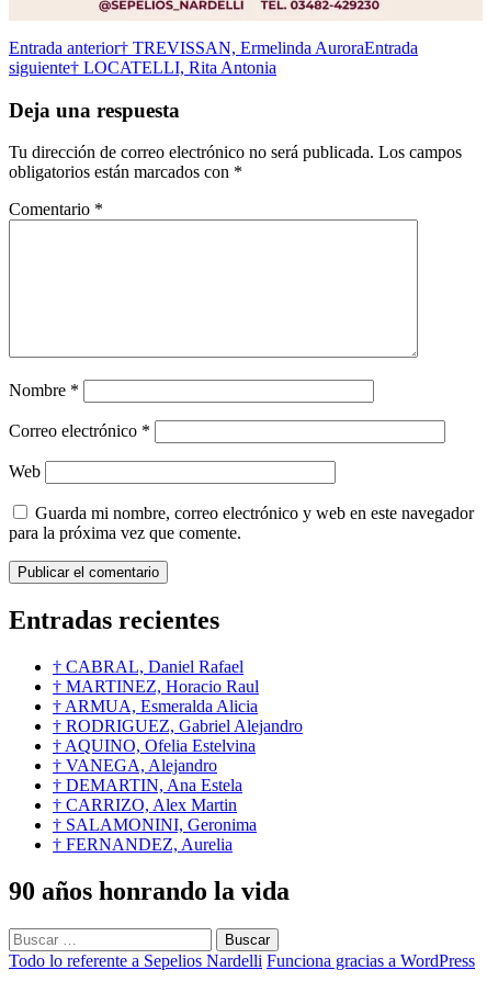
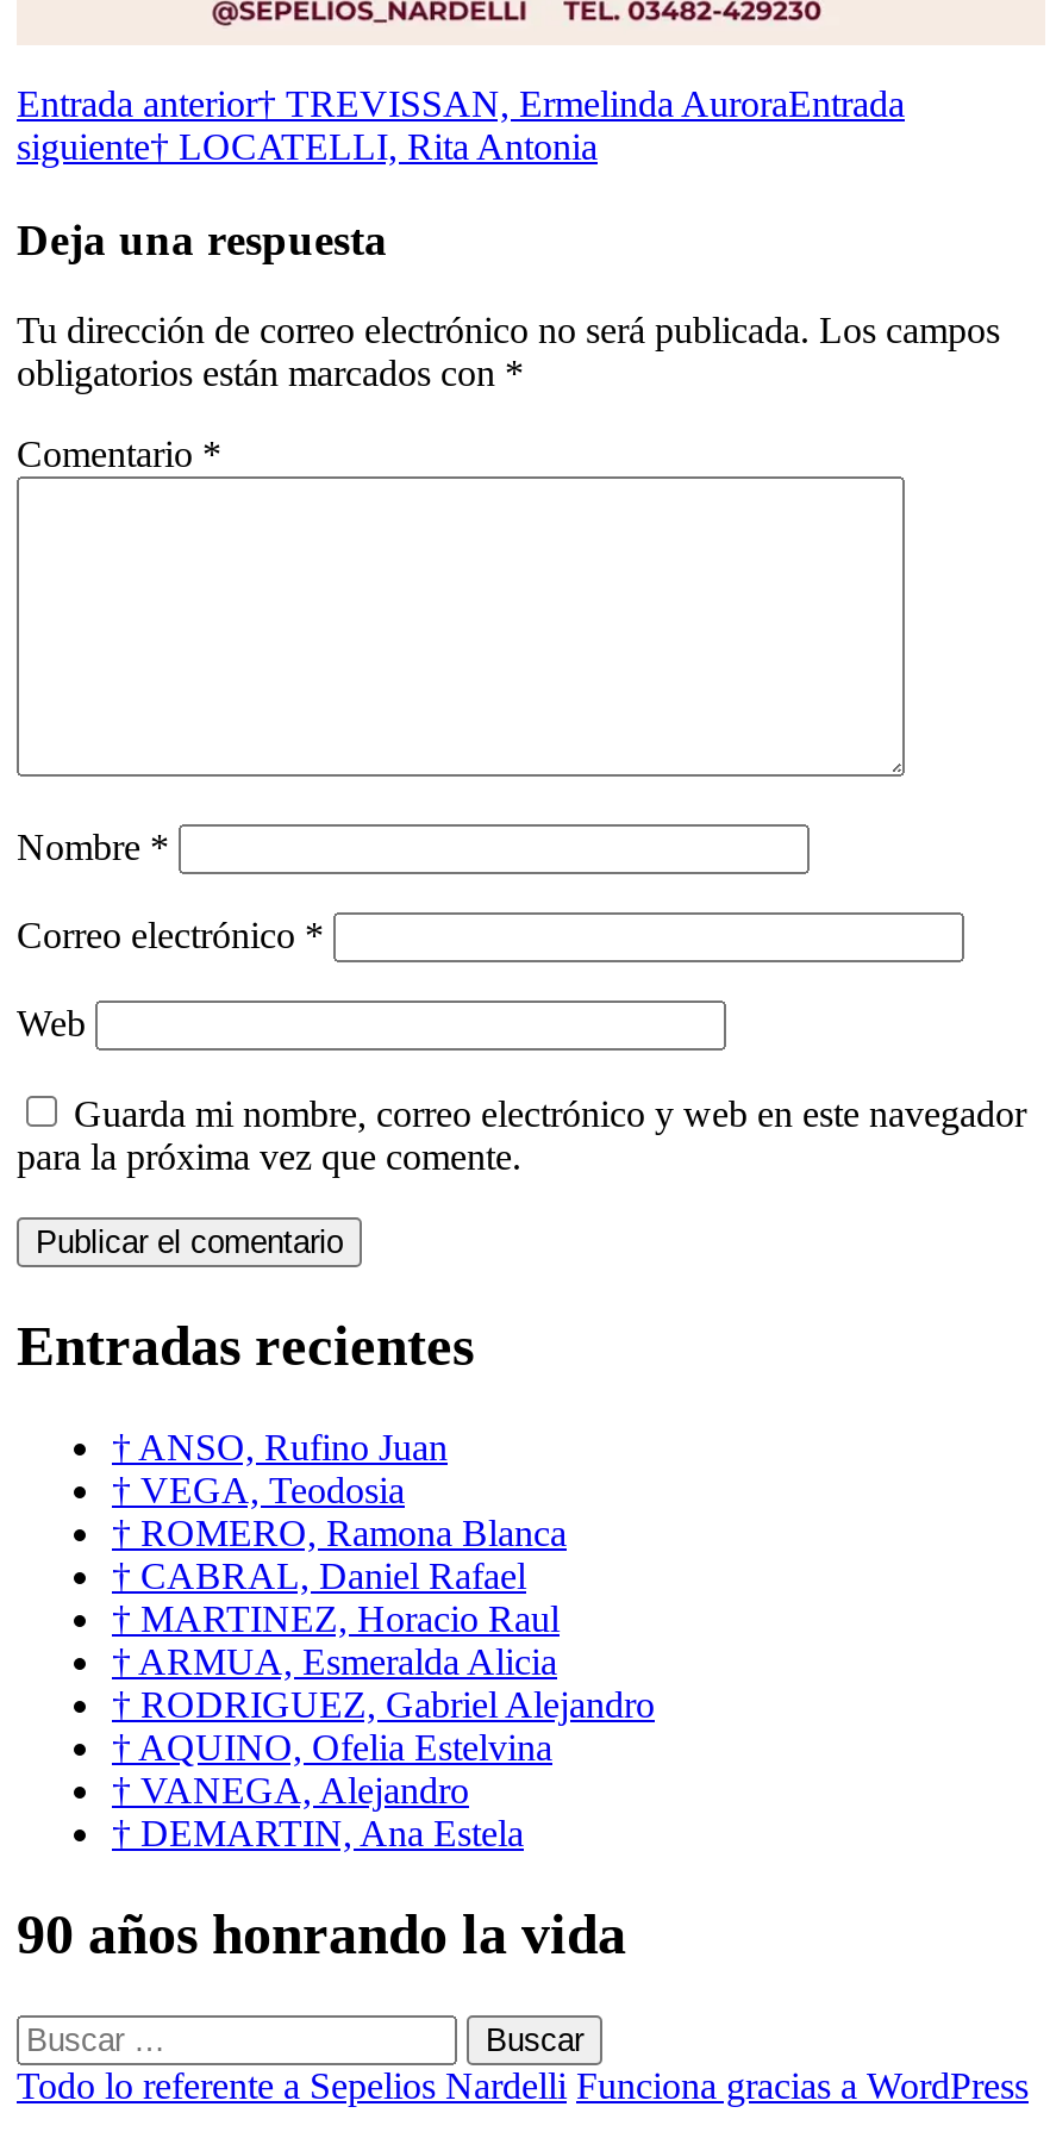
none -> [112,1427,567,1554] † ANSO, Rufino Juan | † VEGA, Teodosia | † ROMERO, Ramona Blanca
moved [53,657,303,795] -> [112,1556,655,1854]: † CABRAL, Daniel Rafael | † MARTINEZ, Horacio Raul | † ARMUA, Esmeralda Alicia | † RODRIGUEZ, Gabriel Alejandro | † AQUINO, Ofelia Estelvina | † VANEGA, Alejandro | † DEMARTIN, Ana Estela
[53,796,257,854] † CARRIZO, Alex Martin | † SALAMONINI, Geronima | † FERNANDEZ, Aurelia -> none

